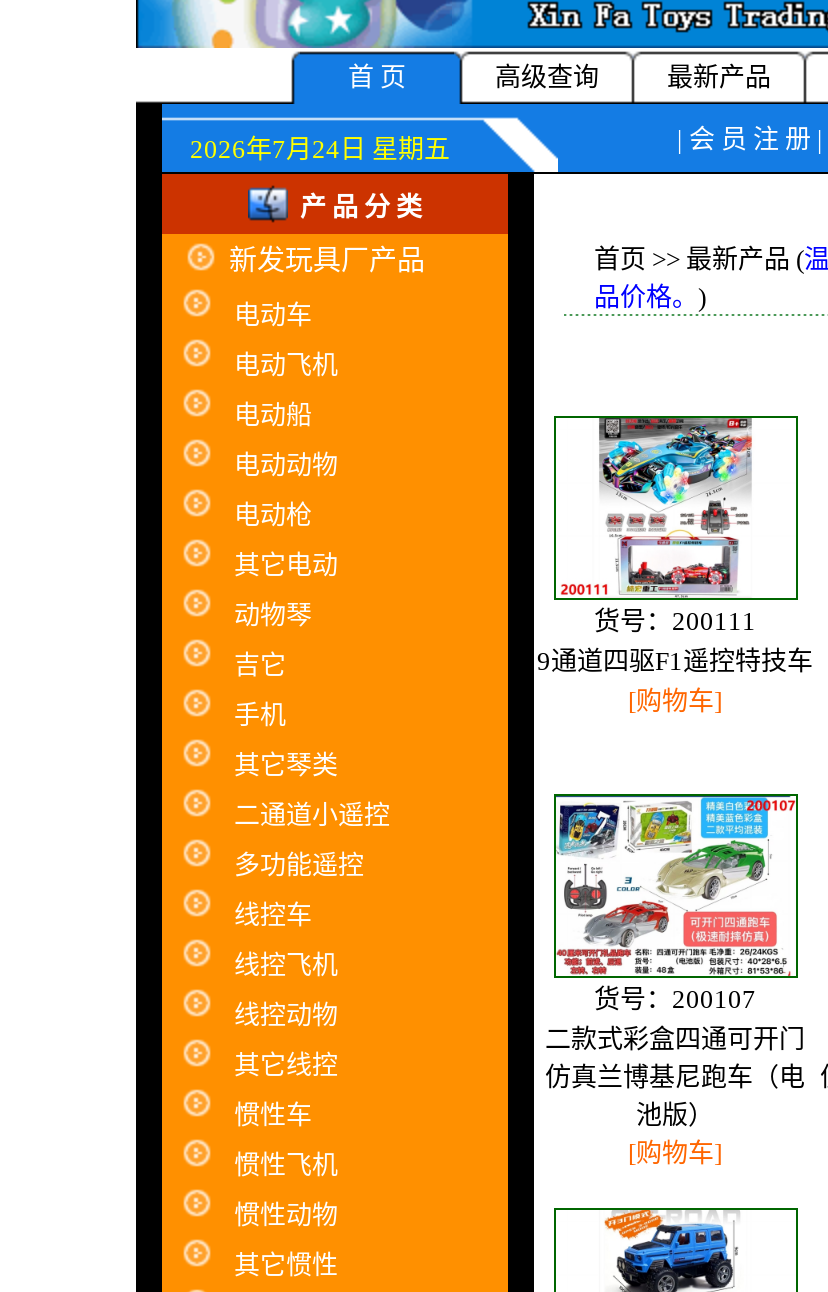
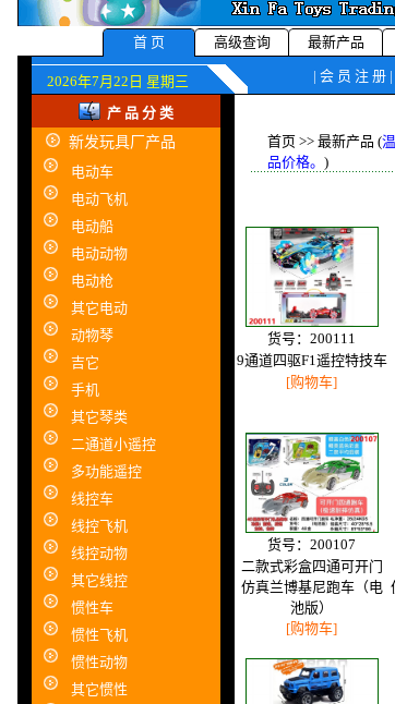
[190,134,450,164] 2026年7月24日 星期五 -> [47,73,189,89] 2026年7月22日 星期三

